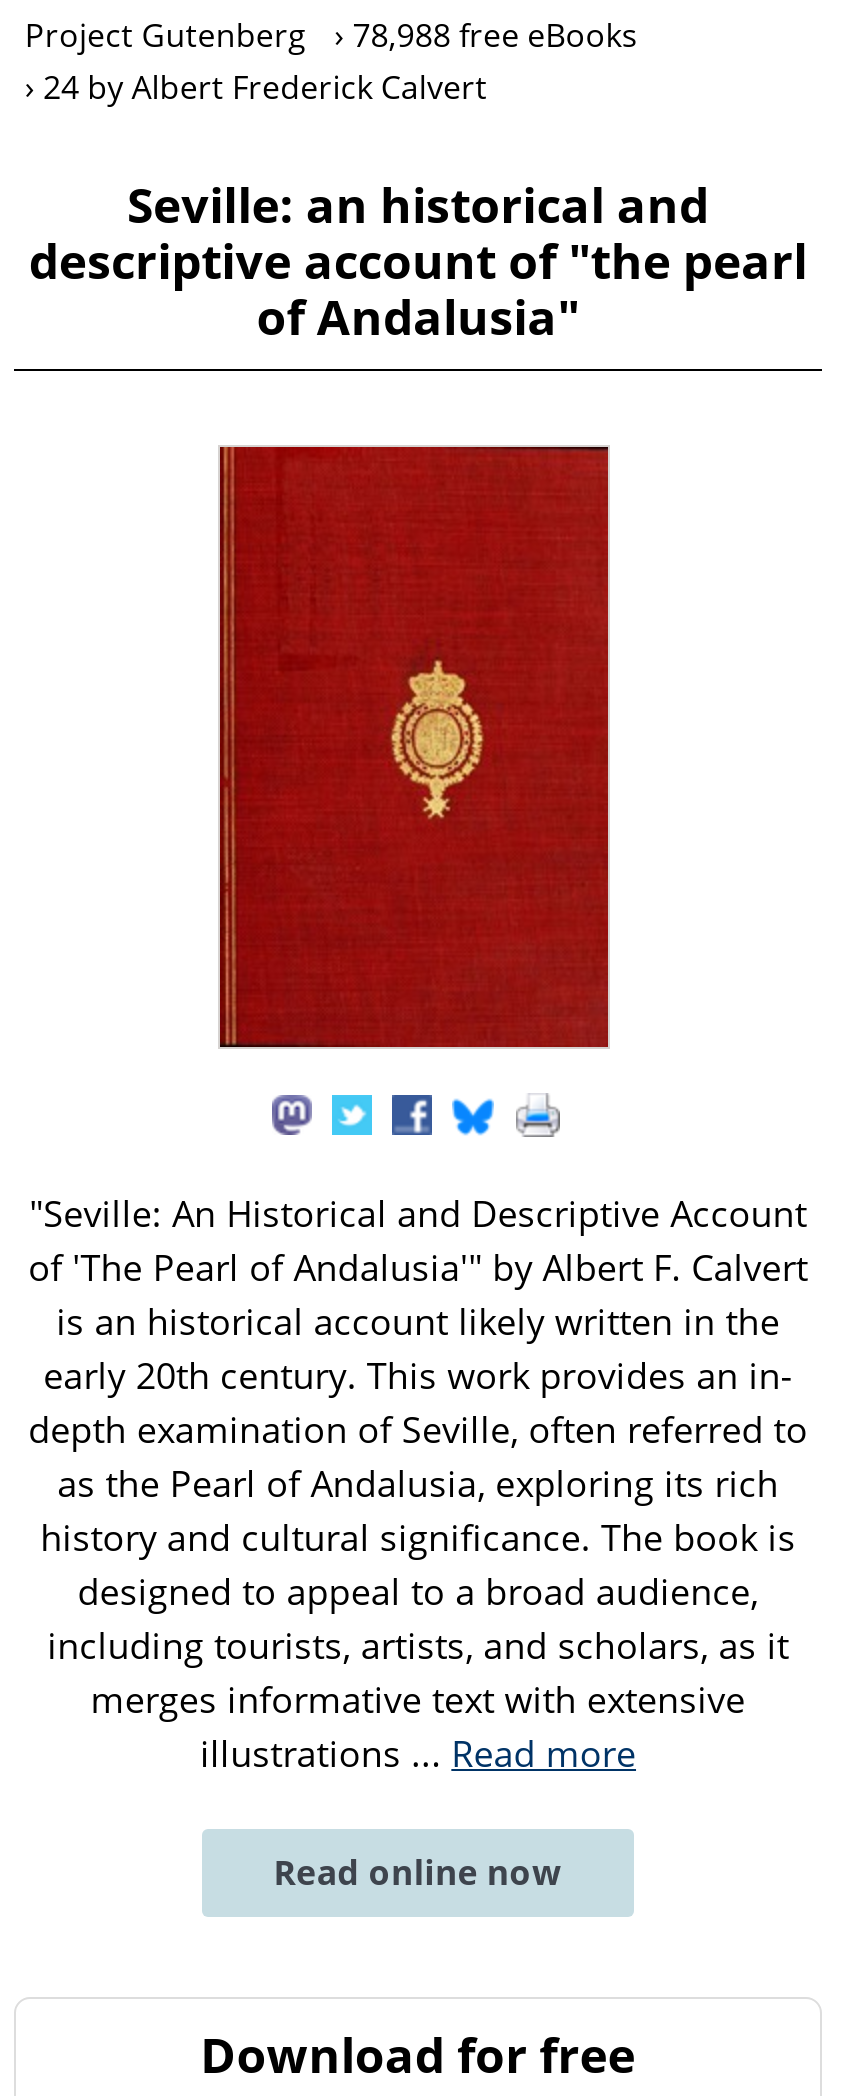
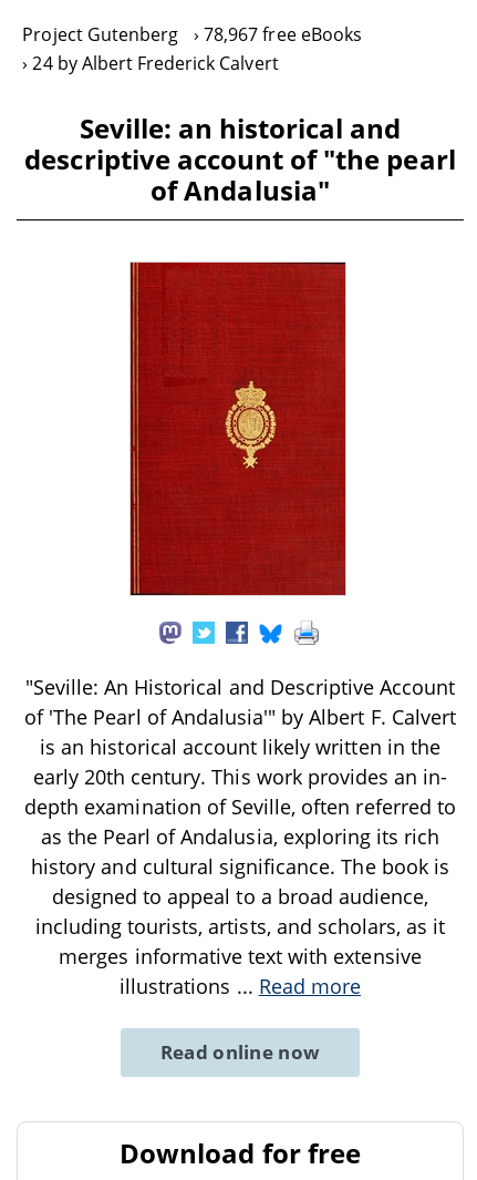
[25,13,638,57] Project Gutenberg 78,988 free eBooks -> [23,22,362,47] Project Gutenberg 78,967 free eBooks

